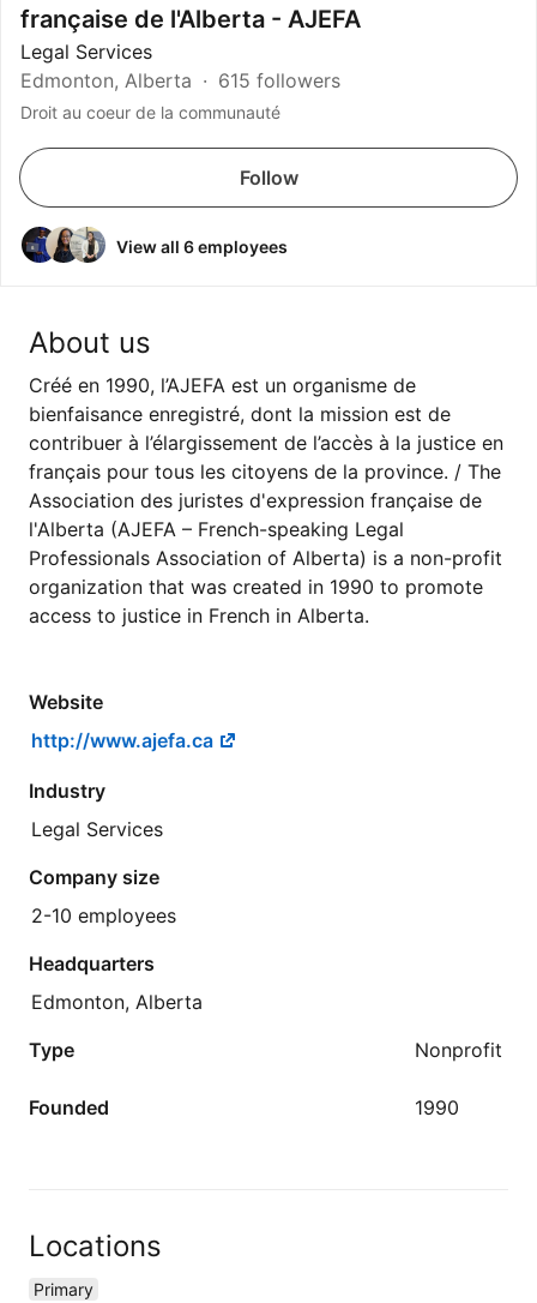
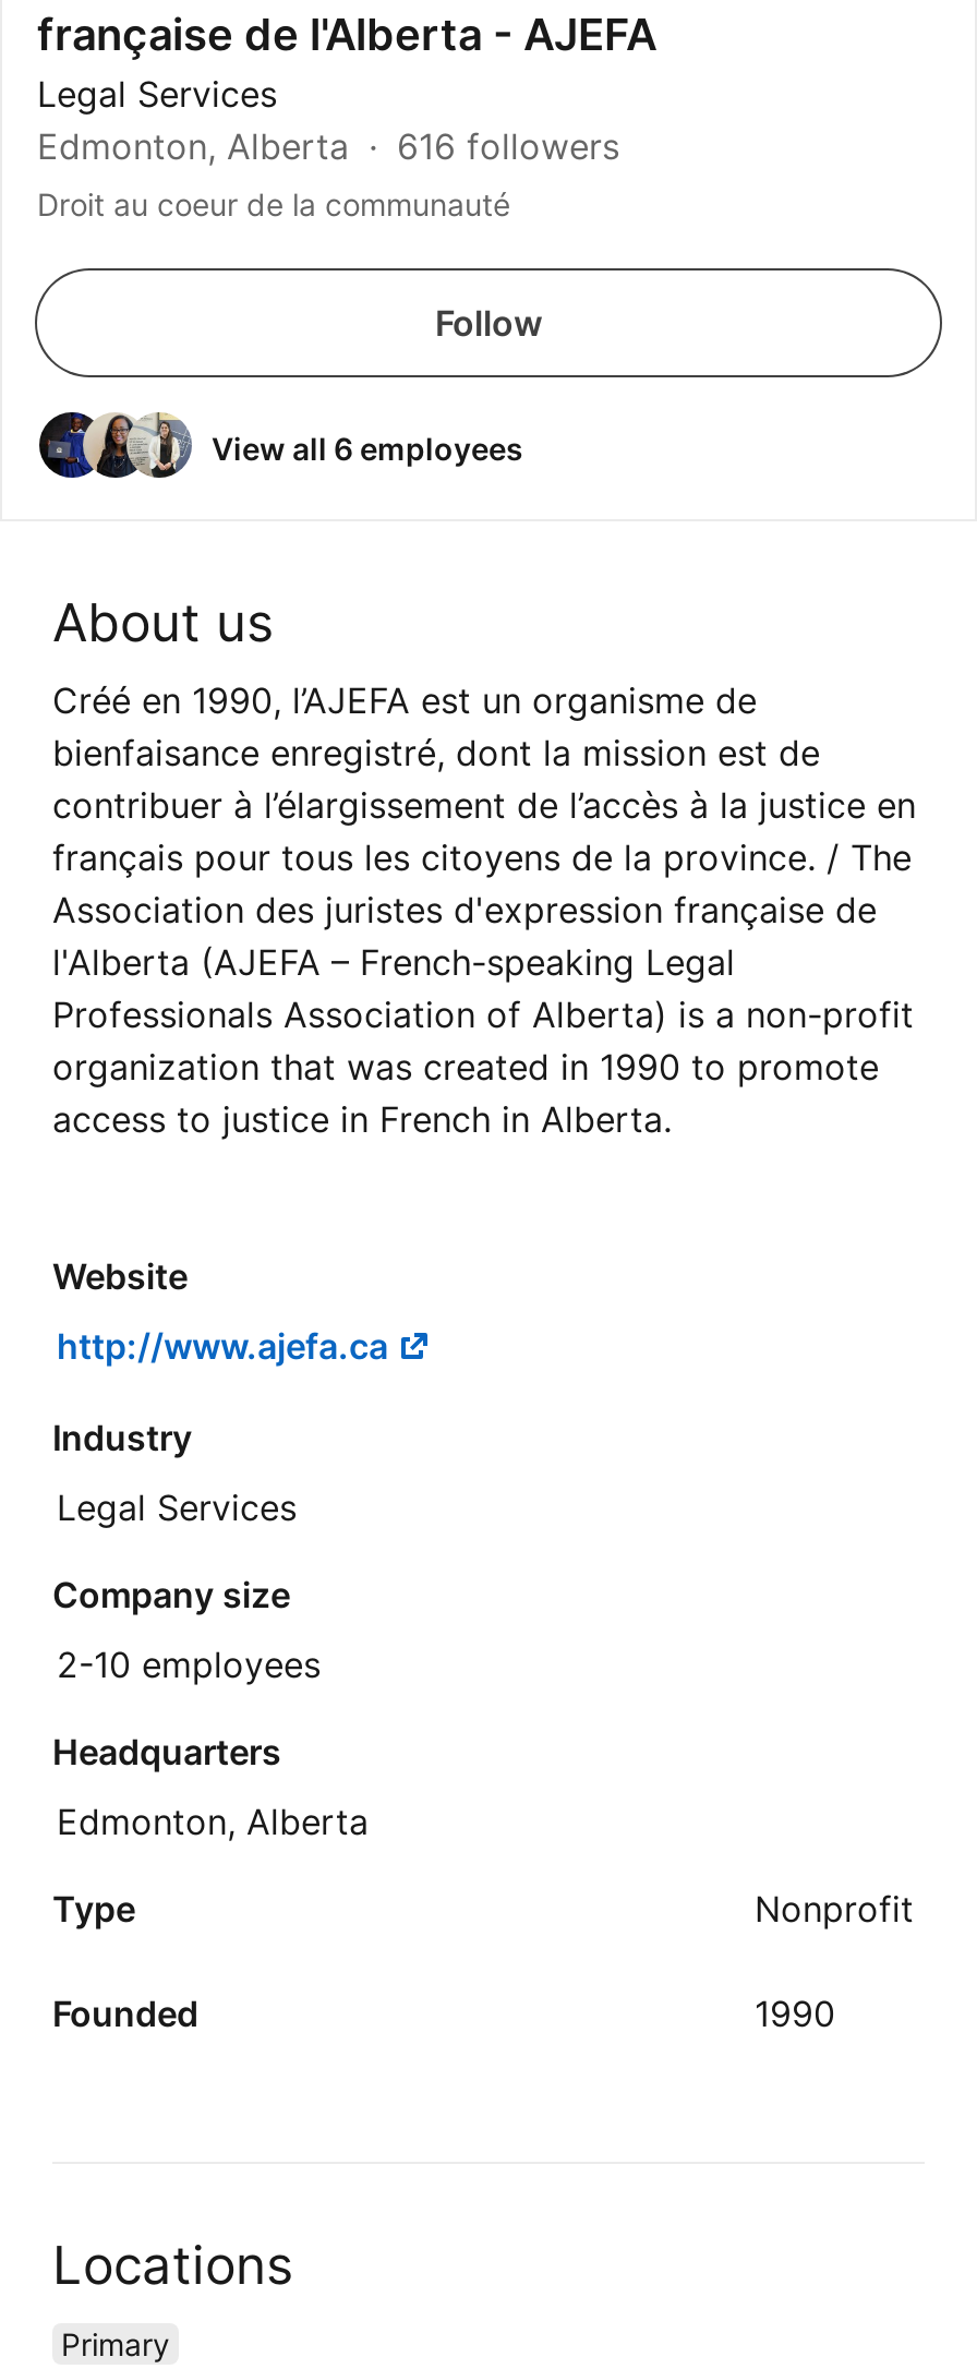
[20,68,340,92] Edmonton, Alberta 615 followers -> [37,124,619,168] Edmonton, Alberta 616 followers

